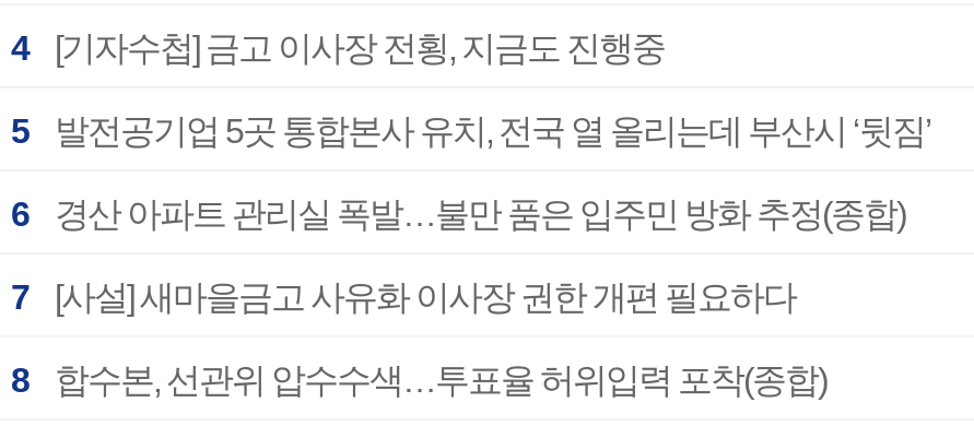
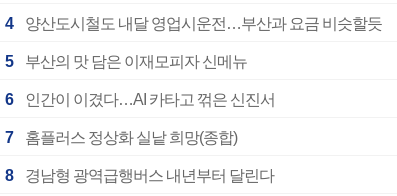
[55,29,665,67] [기자수첩] 금고 이사장 전횡, 지금도 진행중 -> [25,15,382,32] 양산도시철도 내달 영업시운전…부산과 요금 비슷할듯
[55,113,931,150] 발전공기업 5곳 통합본사 유치, 전국 열 올리는데 부산시 ‘뒷짐’ -> [25,53,247,70] 부산의 맛 담은 이재모피자 신메뉴
[55,196,905,233] 경산 아파트 관리실 폭발…불만 품은 입주민 방화 추정(종합) -> [25,91,275,108] 인간이 이겼다…AI 카타고 꺾은 신진서
[55,279,796,316] [사설] 새마을금고 사유화 이사장 권한 개편 필요하다 -> [25,129,237,146] 홈플러스 정상화 실낱 희망(종합)
[55,362,826,399] 합수본, 선관위 압수수색…투표율 허위입력 포착(종합) -> [25,167,274,184] 경남형 광역급행버스 내년부터 달린다

